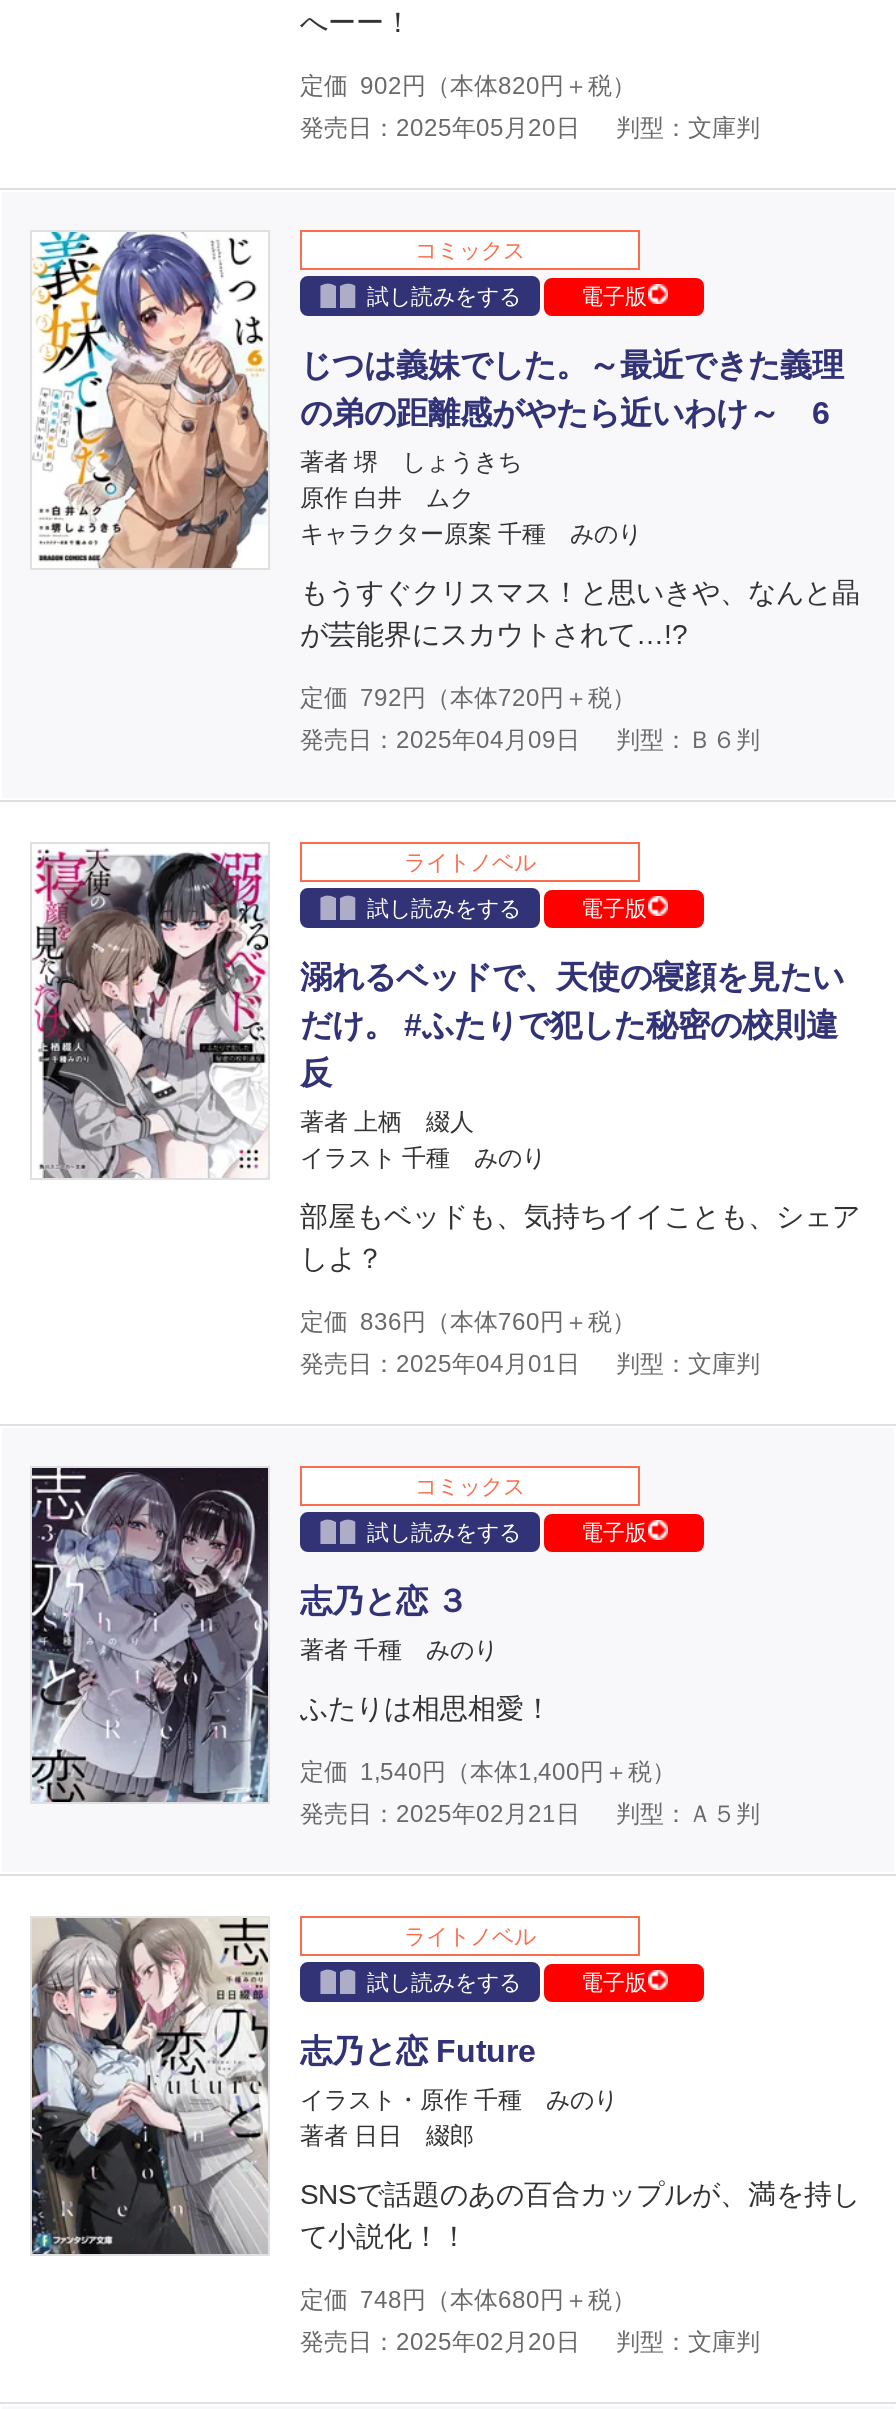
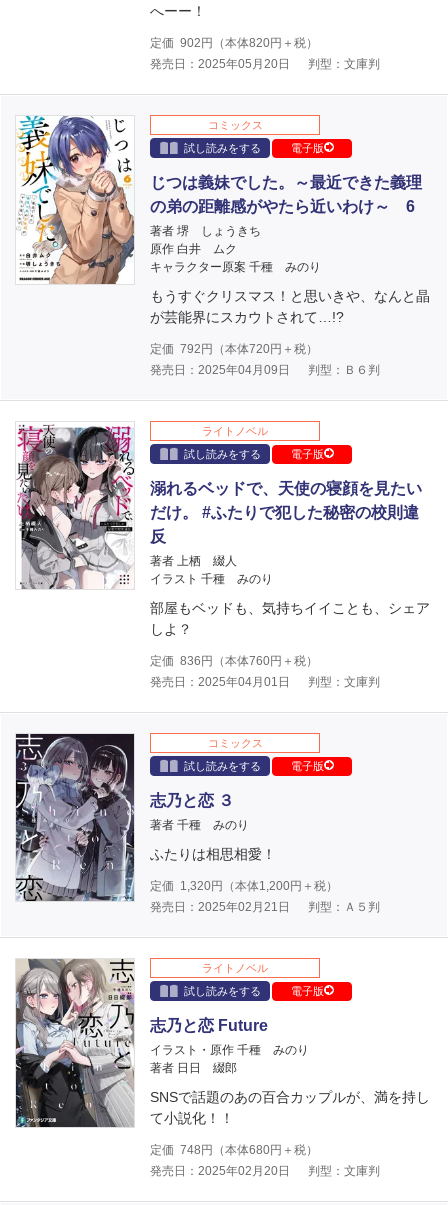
[300,1758,676,1786] 定価1,540円（本体1,400円＋税） -> [150,879,338,893] 定価1,320円（本体1,200円＋税）

